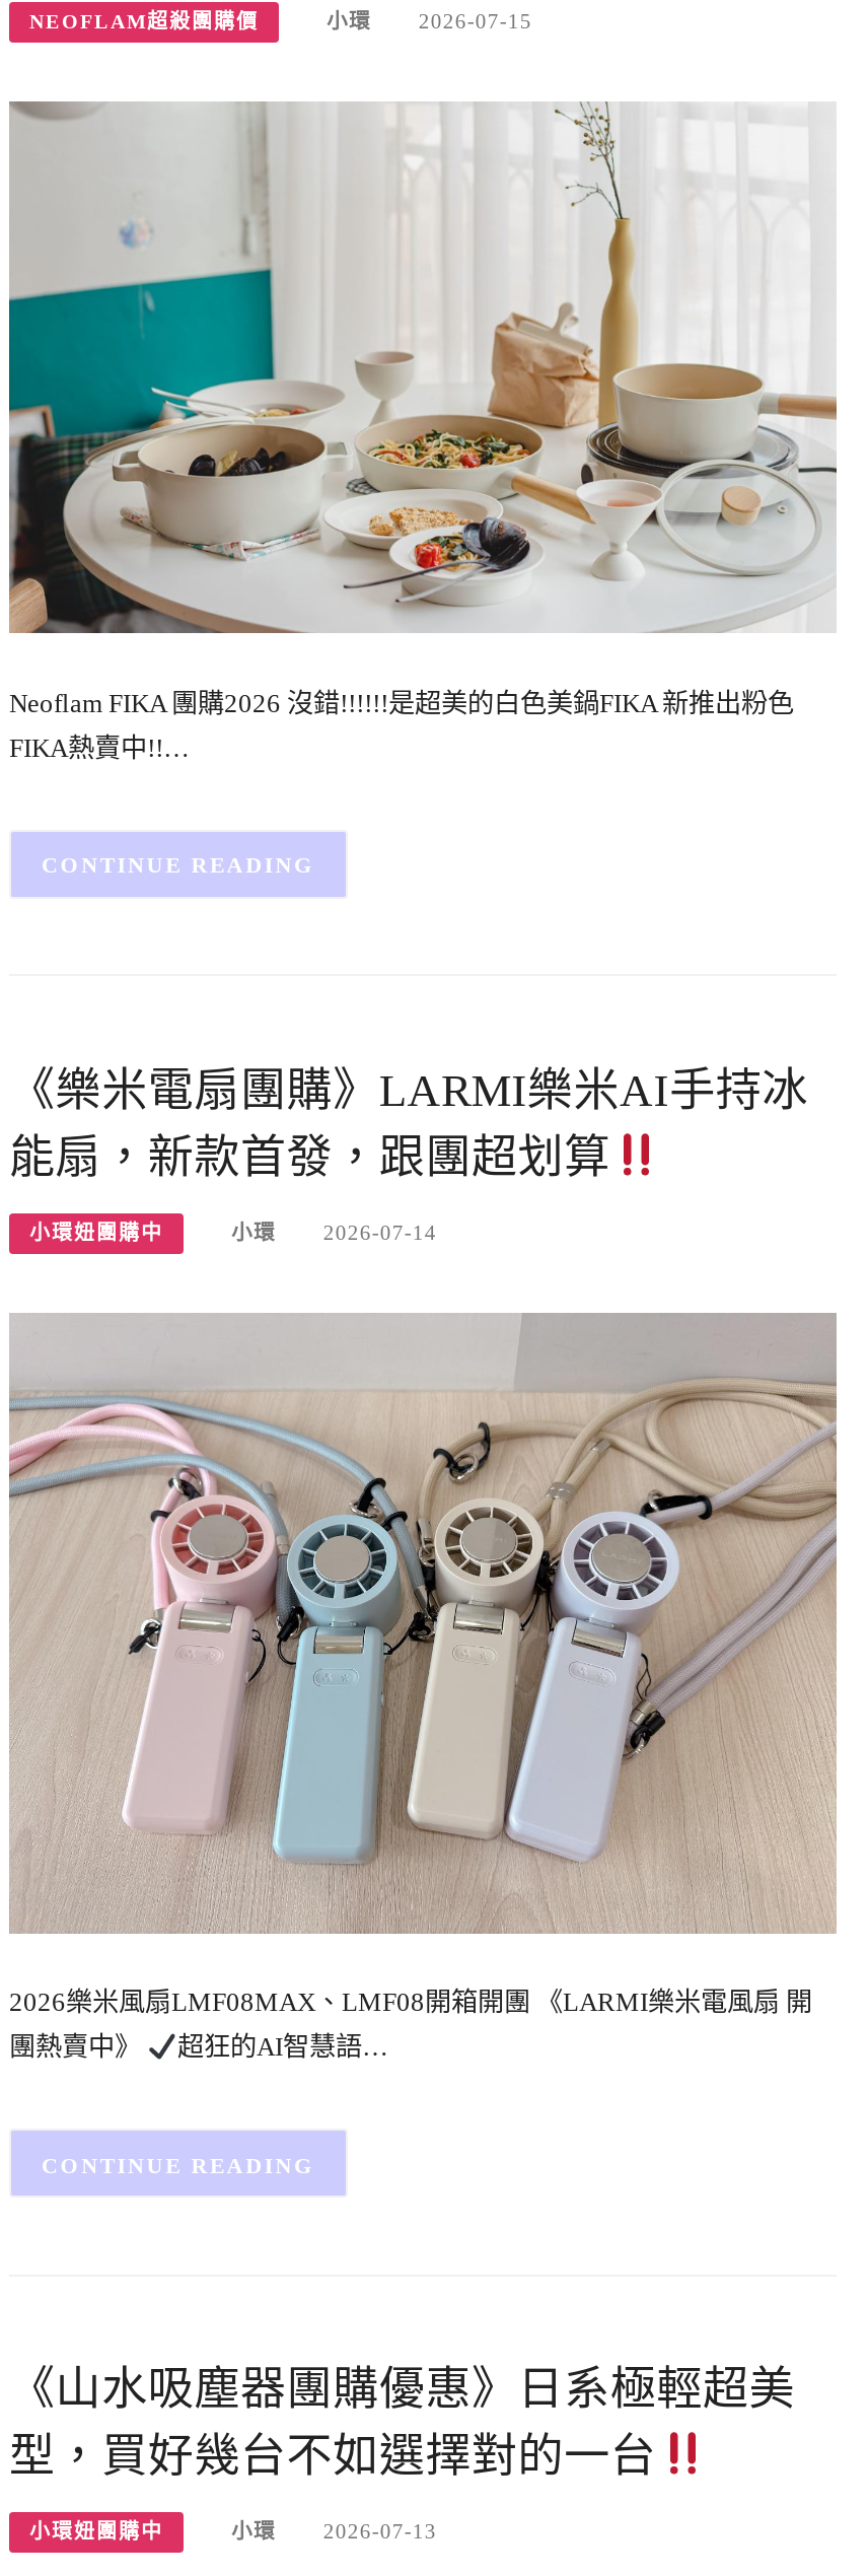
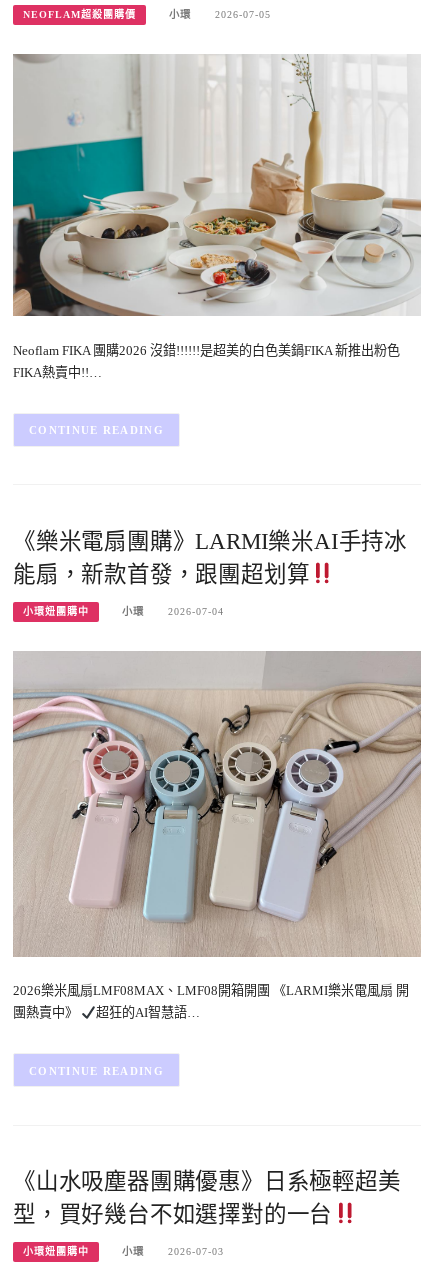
[419,11,532,33] 2026-07-15 -> [215,9,271,20] 2026-07-05
[323,1222,437,1244] 2026-07-14 -> [168,606,224,617] 2026-07-04
[323,2521,437,2544] 2026-07-13 -> [168,1246,224,1257] 2026-07-03

